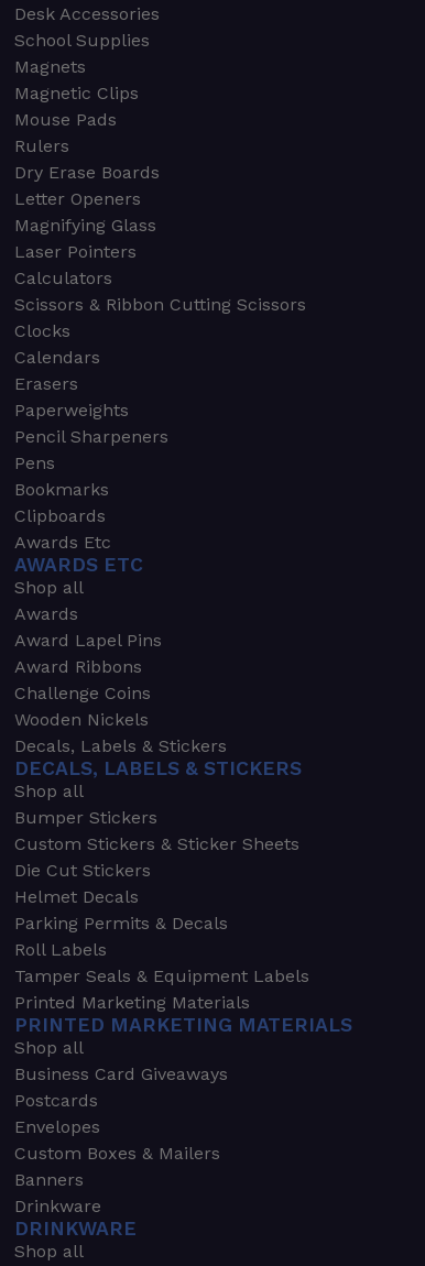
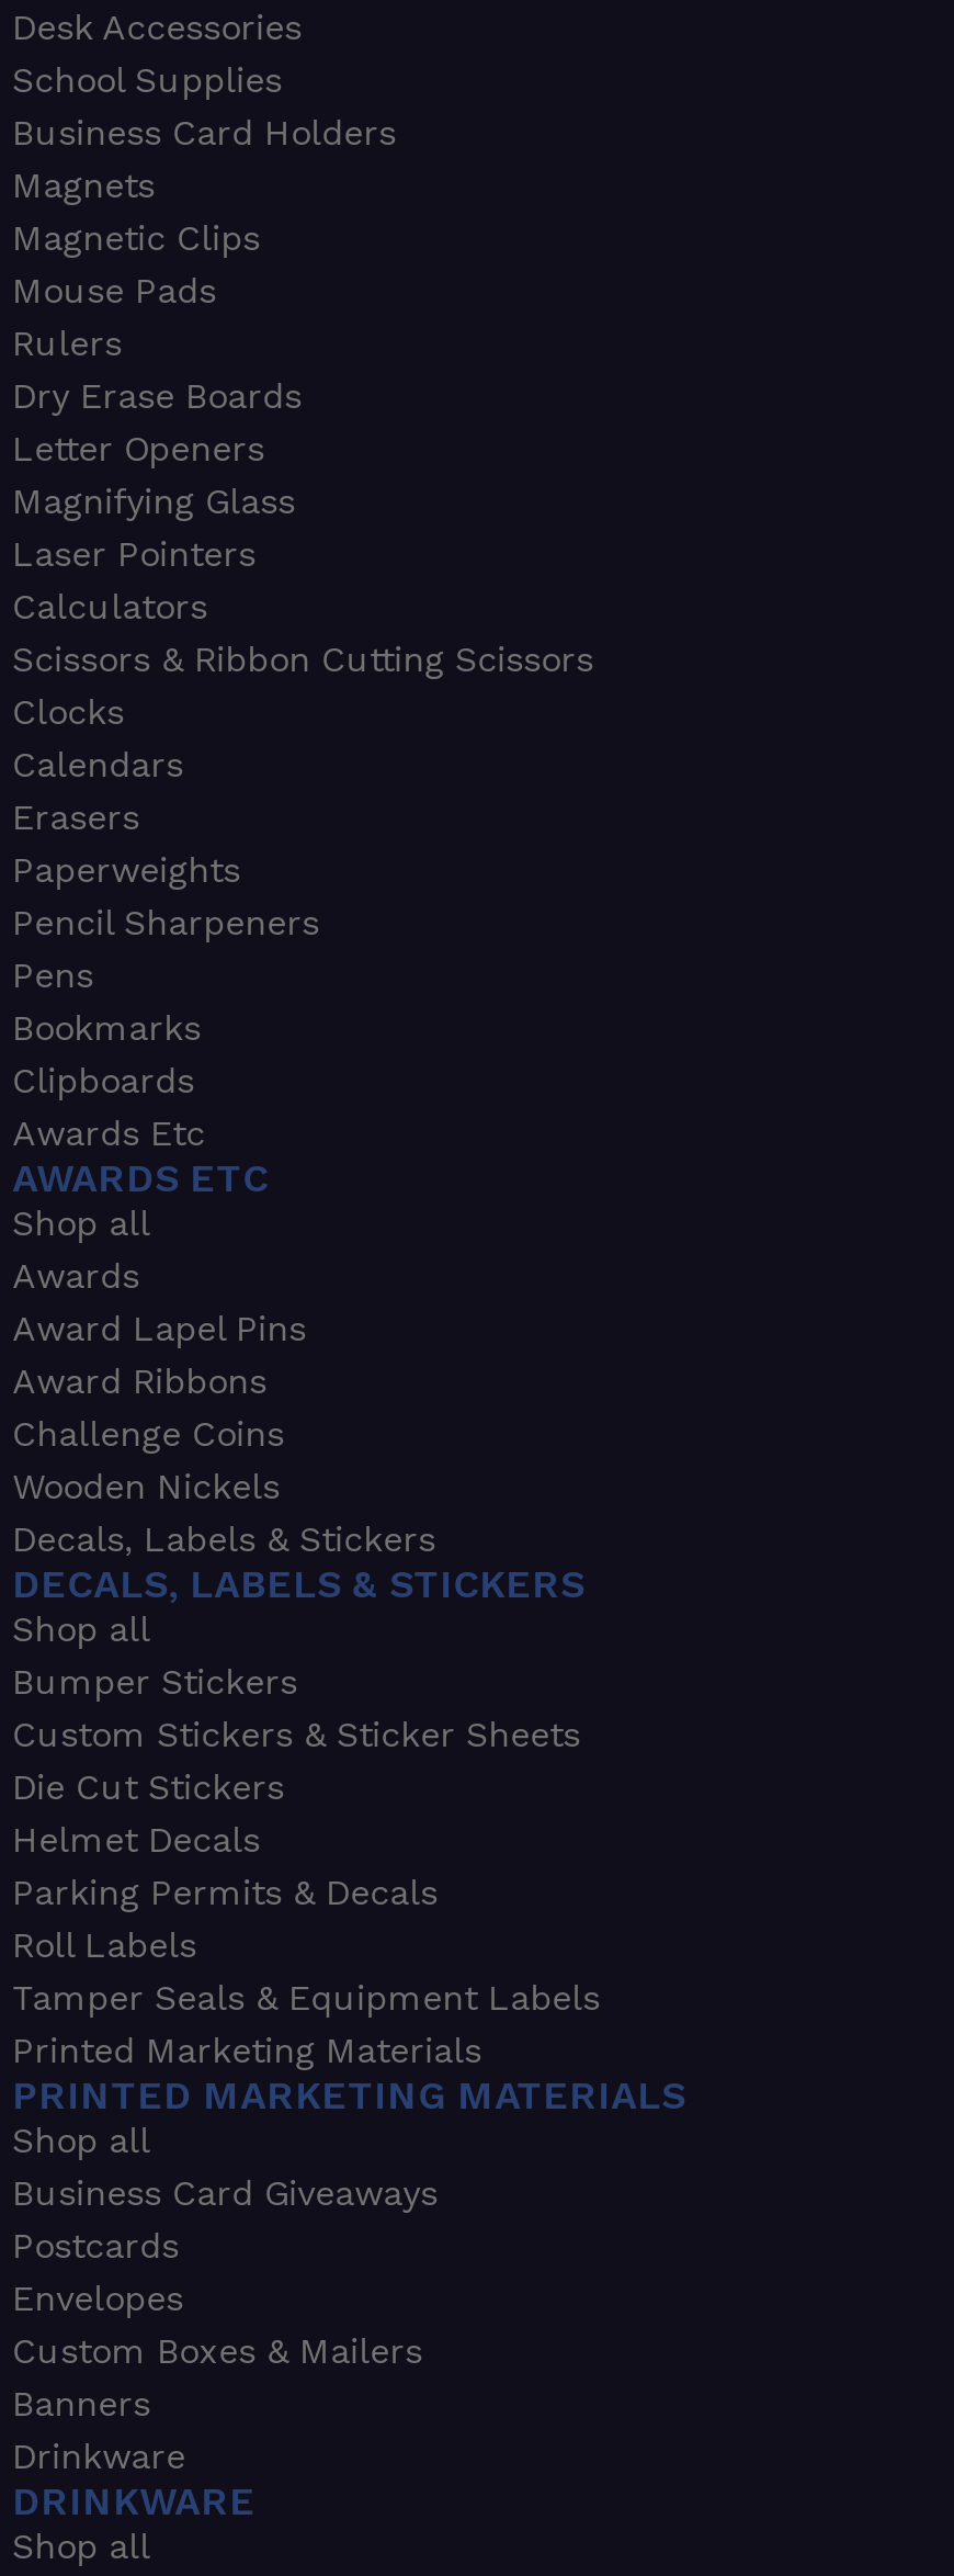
none -> [13,113,396,154] Business Card Holders

